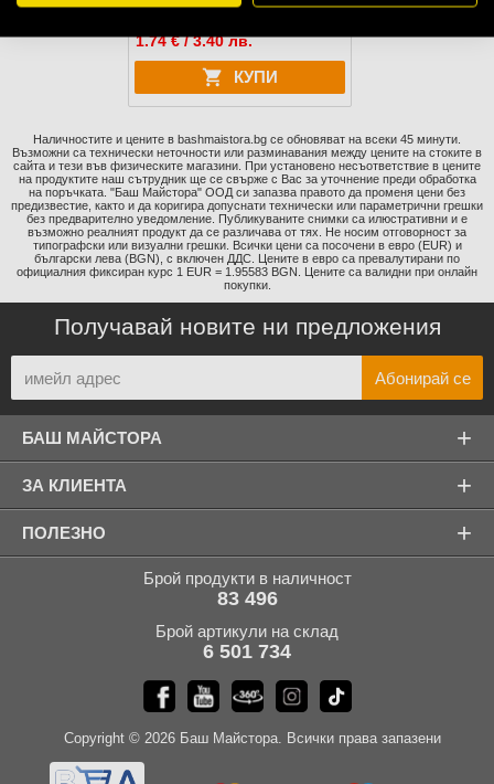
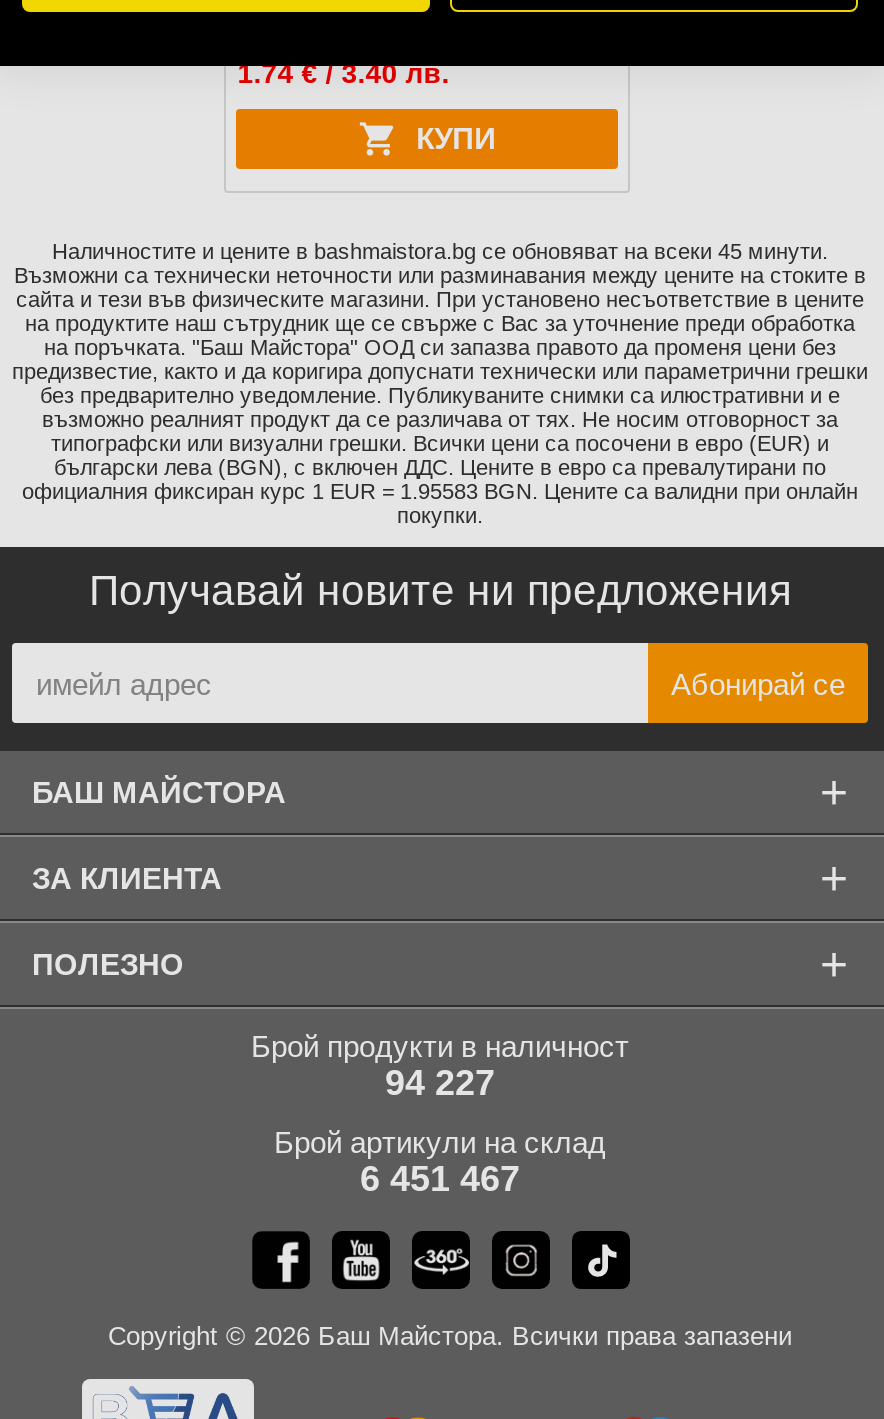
[217,587,277,610] 83 496 -> [385,1063,495,1103] 94 227
[203,640,291,663] 6 501 734 -> [360,1159,520,1199] 6 451 467

